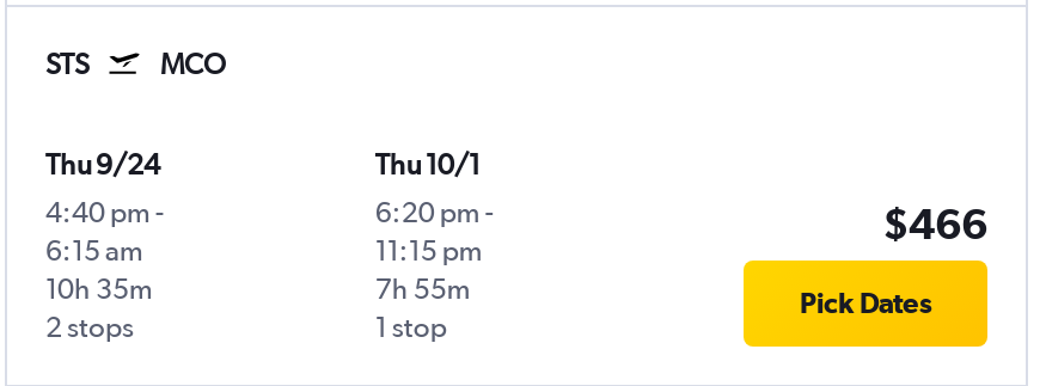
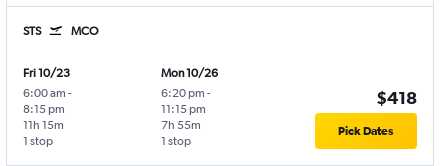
[45,147,165,267] Thu 9/24 | 4:40 pm - | 6:15 am -> [23,66,72,116] Fri 10/23 | 6:00 am - | 8:15 pm
[375,147,480,181] Thu 10/1 -> [161,66,218,80] Mon 10/26
[882,197,987,245] $466 -> [376,87,417,107] $418
[45,272,153,305] 10h 35m -> [23,118,64,132] 11h 15m
[45,310,134,343] 2 stops -> [23,134,53,148] 1 stop

